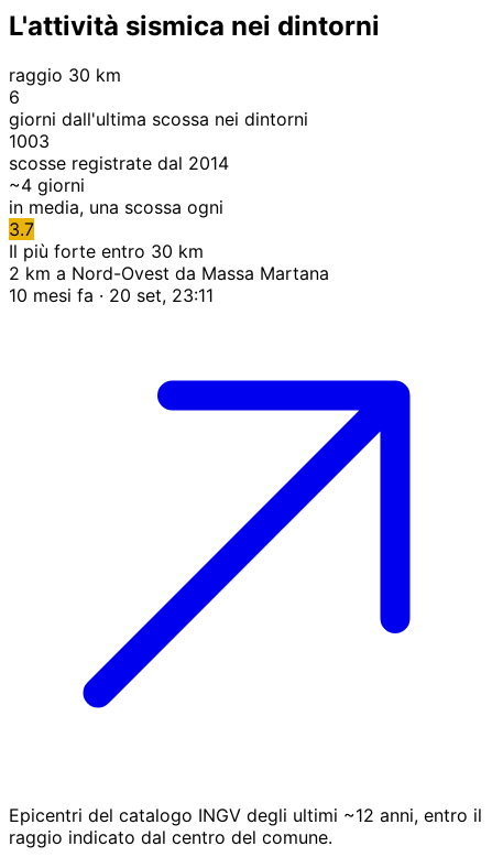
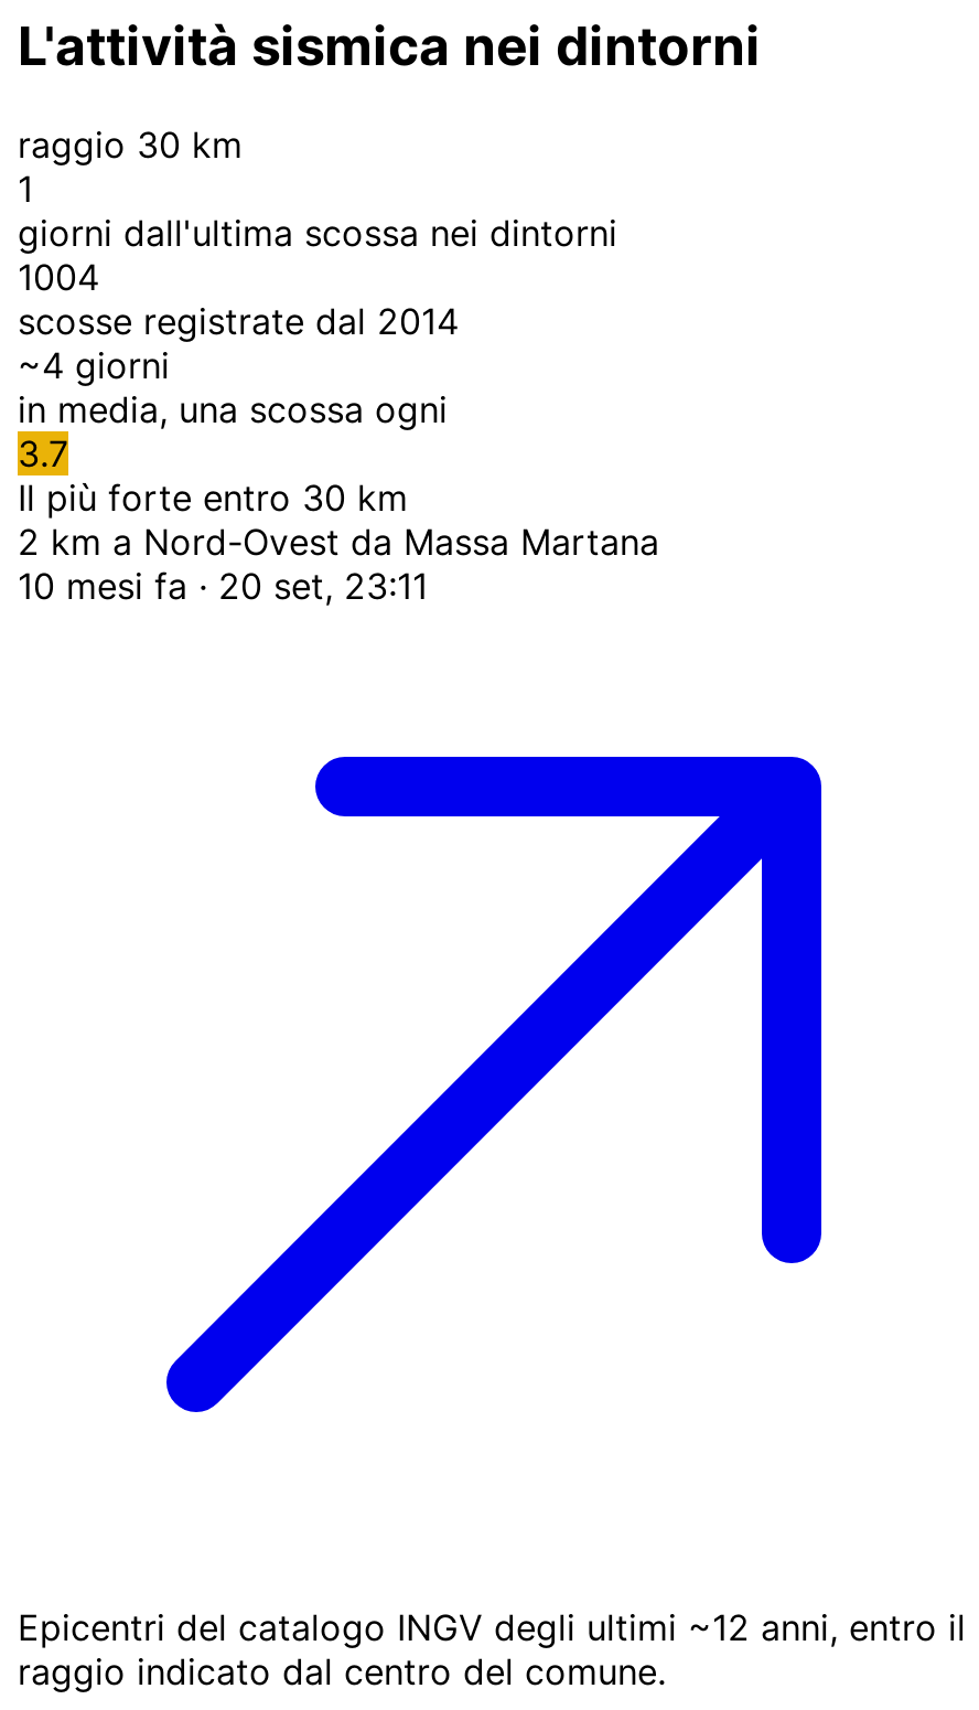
[9,85,20,107] 6 -> [18,165,33,210] 1
[9,129,50,151] 1003 -> [18,254,99,298] 1004

